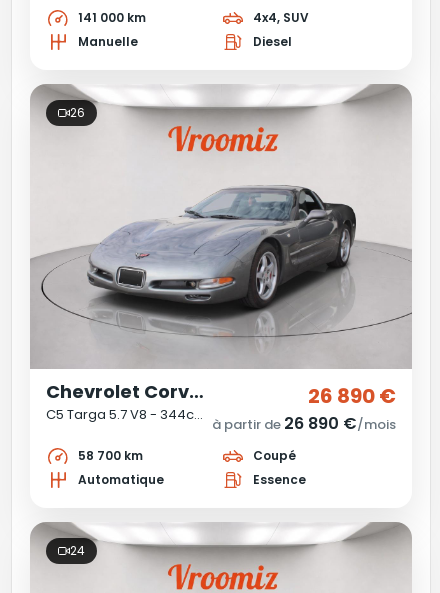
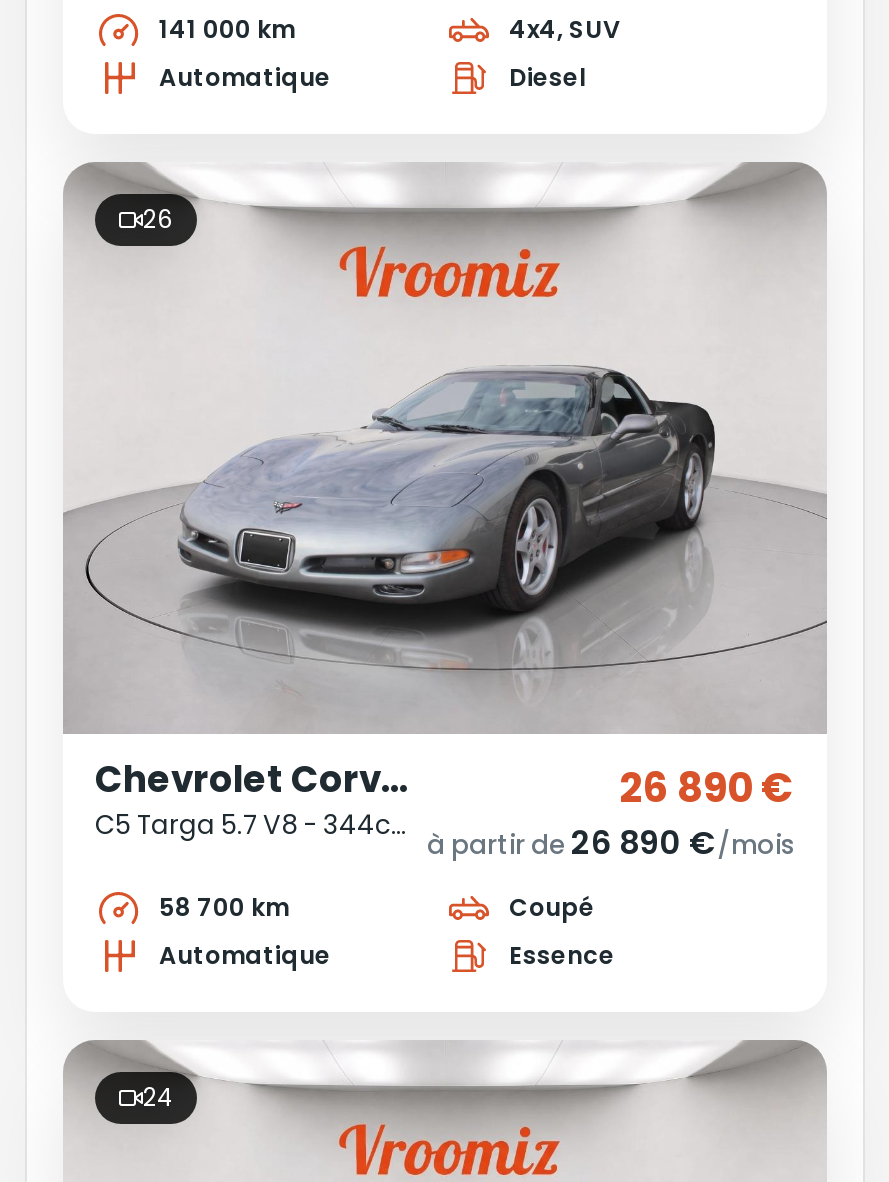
[78,33,138,50] Manuelle -> [159,61,331,95] Automatique

